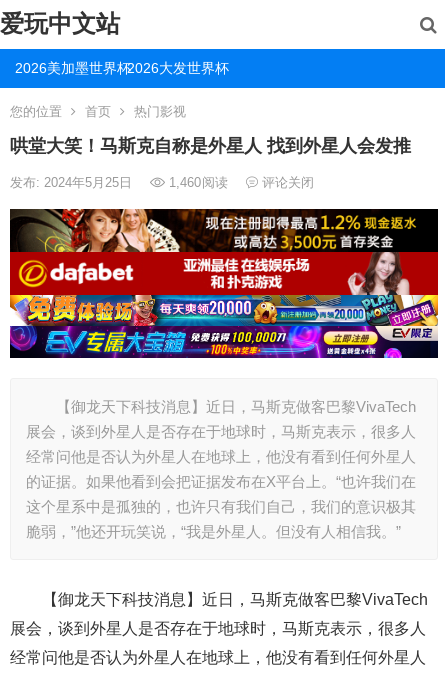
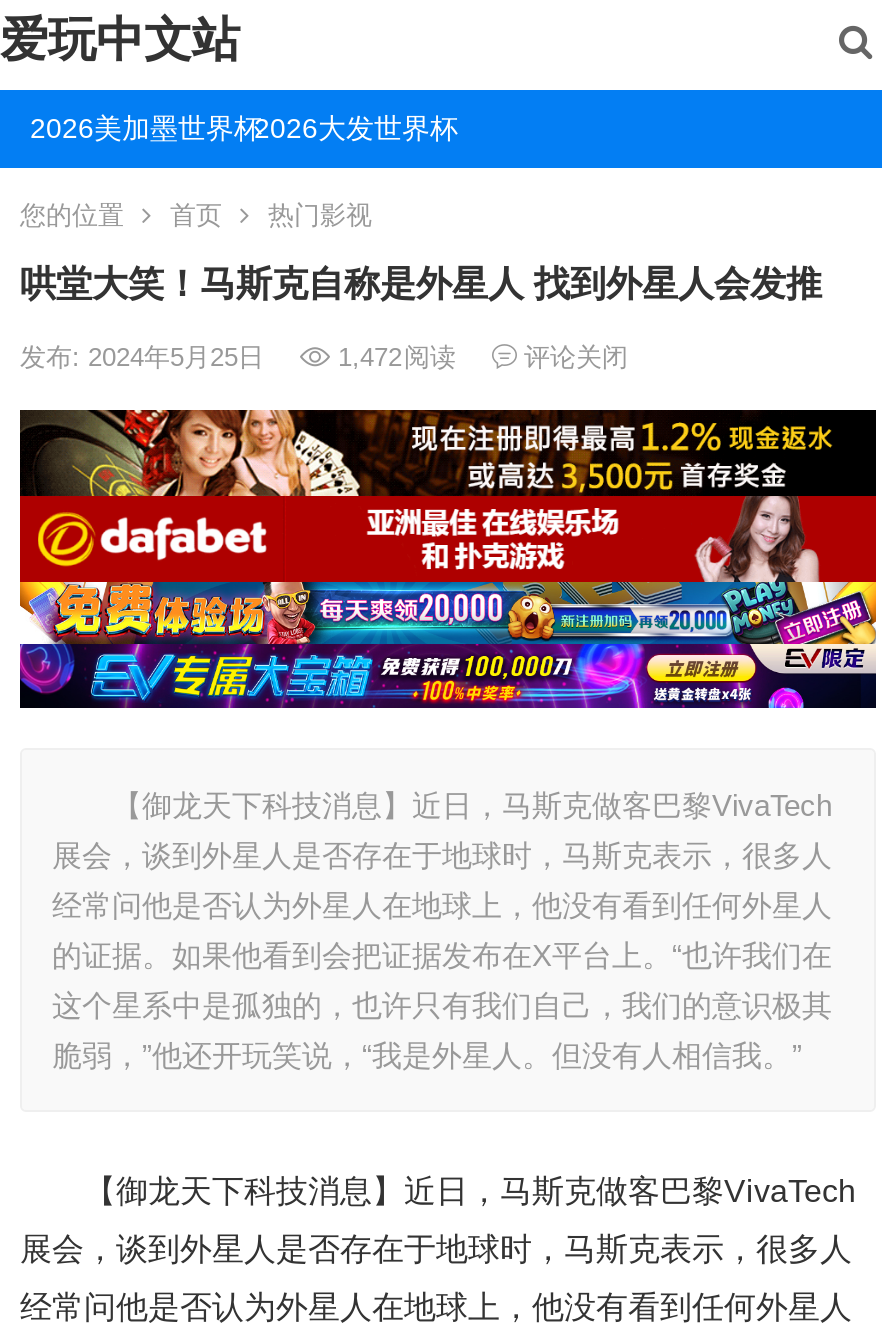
[10,175,314,190] 发布: 2024年5月25日 1,460阅读 评论关闭 -> [20,342,628,372] 发布: 2024年5月25日 1,472阅读 评论关闭

